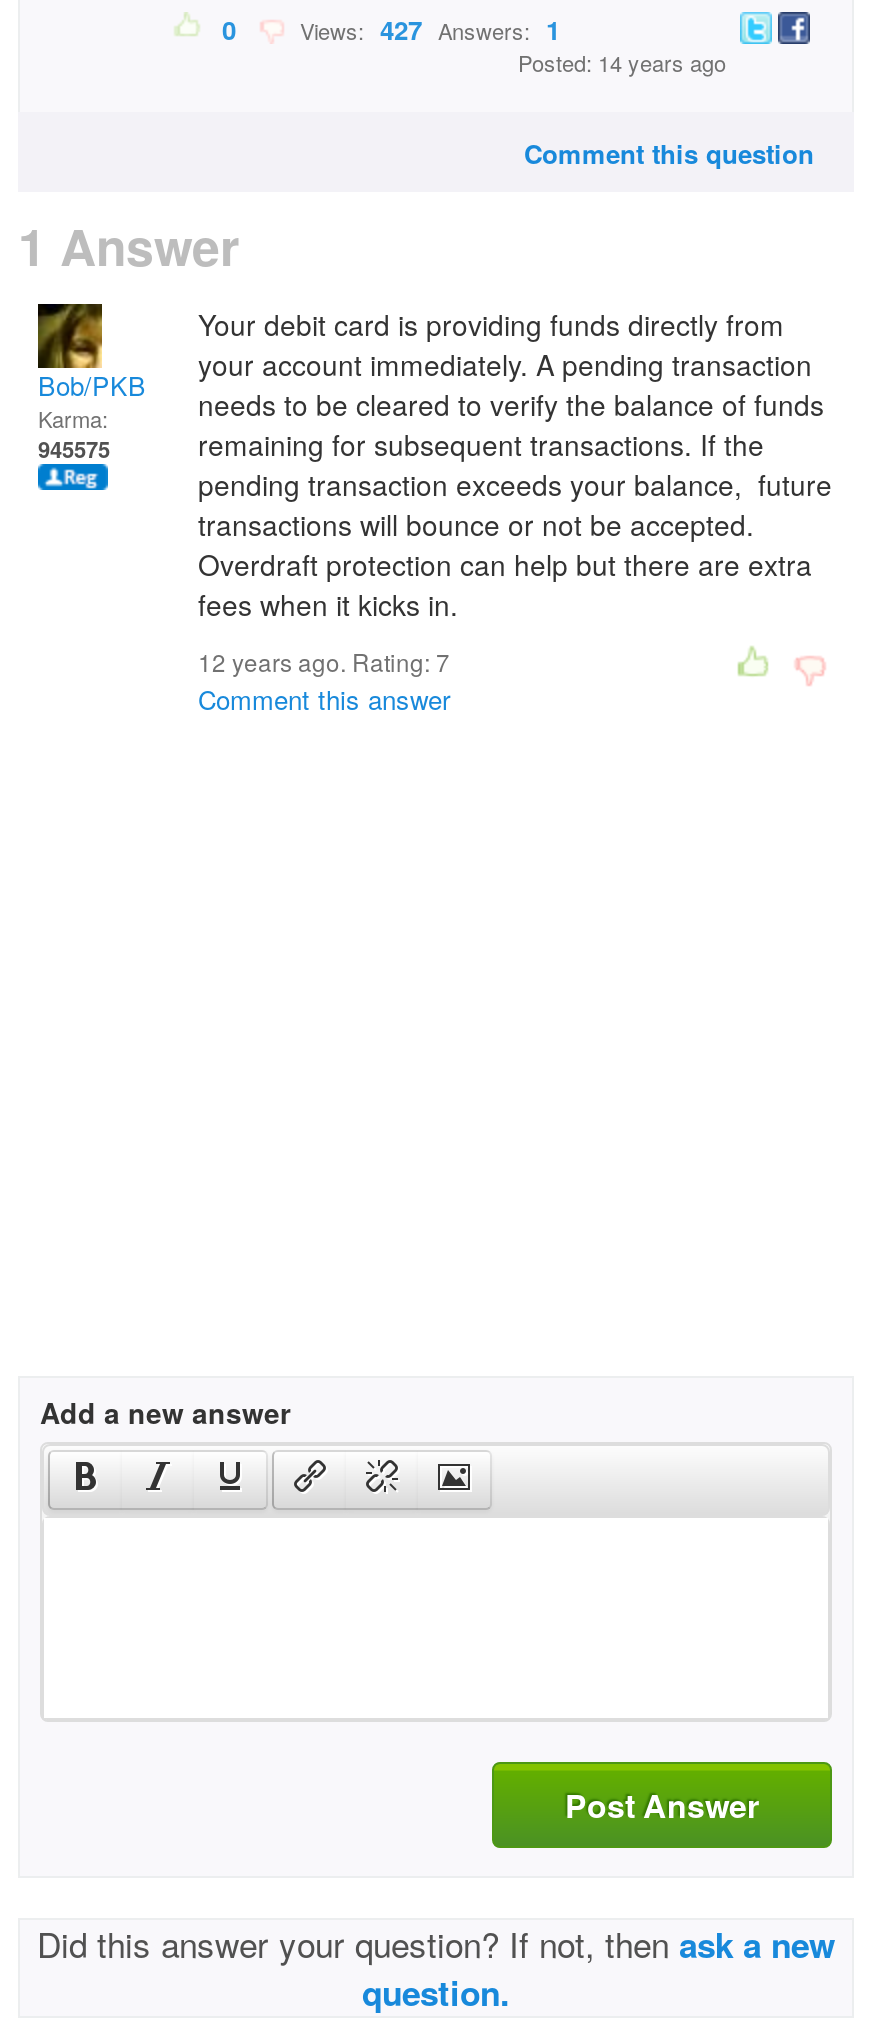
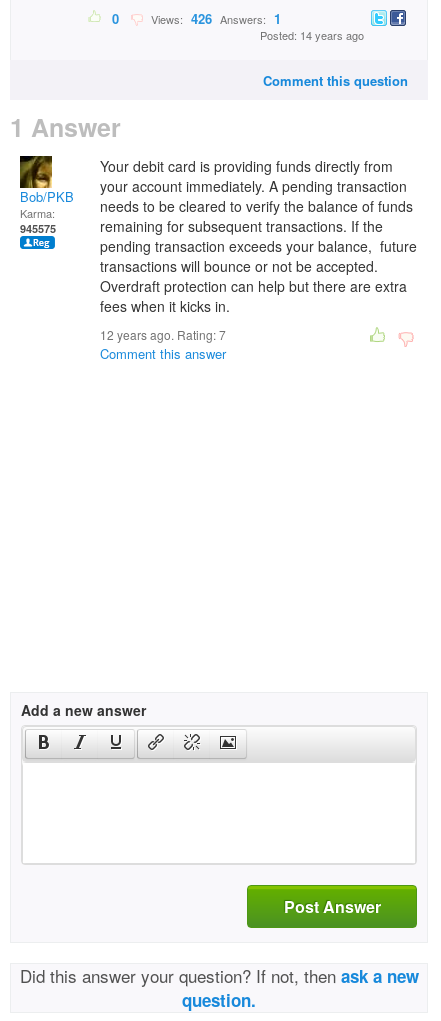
[288,10,560,48] Views: 427 Answers: 1 -> [145,9,281,28] Views: 426 Answers: 1

